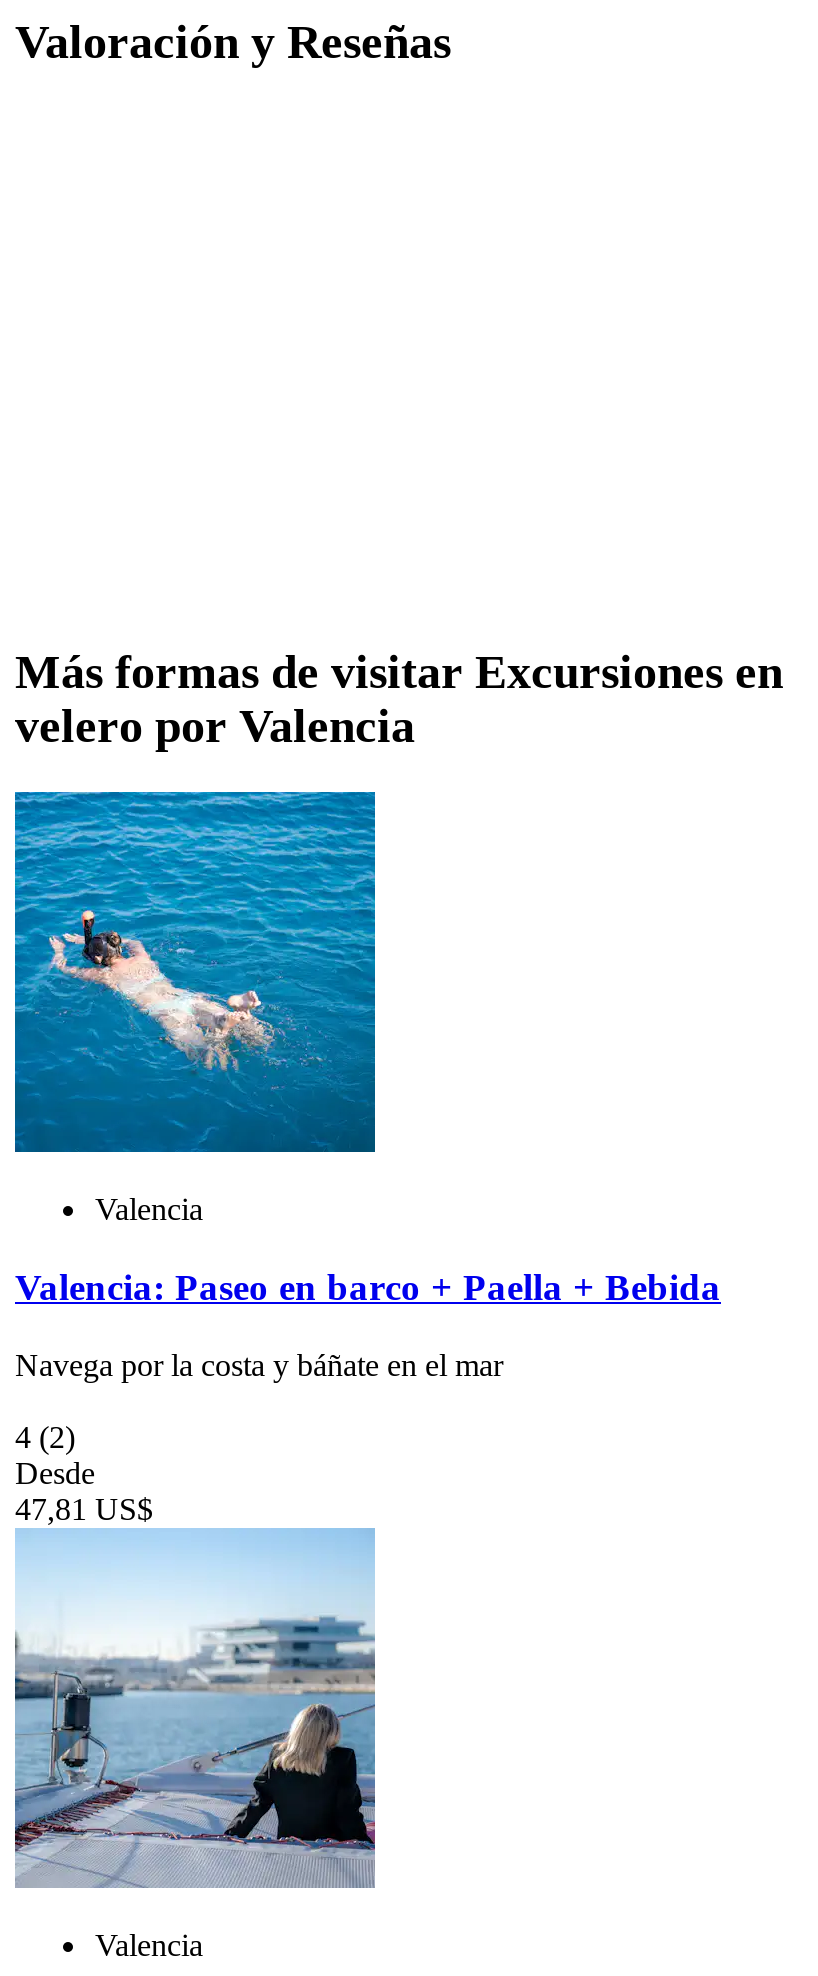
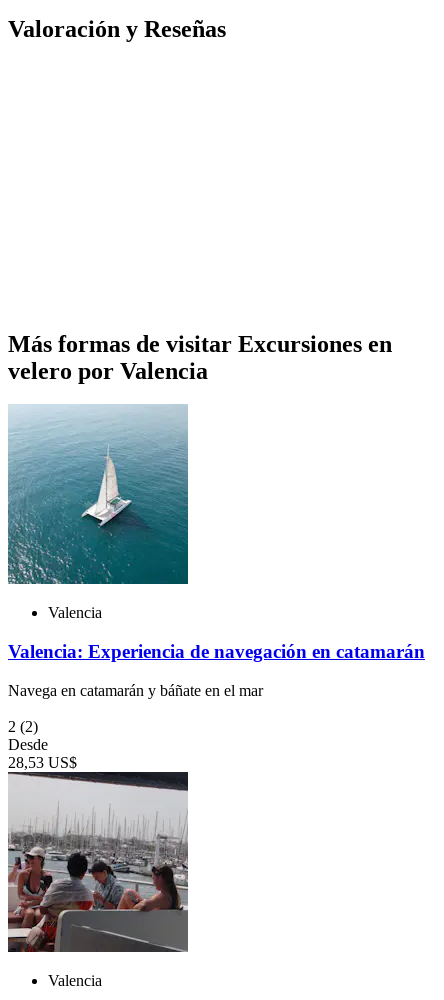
[13,790,377,1154] [image] -> [7,404,189,585] [image]
[15,1266,721,1308] Valencia: Paseo en barco + Paella + Bebida -> [8,641,425,662] Valencia: Experiencia de navegación en catamarán
[15,1348,503,1382] Navega por la costa y báñate en el mar -> [8,682,263,699] Navega en catamarán y báñate en el mar
[15,1420,75,1454] 4 (2) -> [8,718,38,735] 2 (2)
[15,1492,153,1526] 47,81 US$ -> [8,754,77,771] 28,53 US$
[13,1528,375,1888] [image] -> [7,771,189,953] [image]

